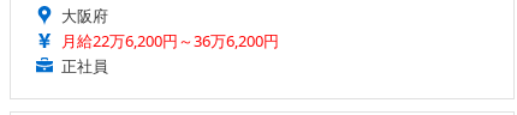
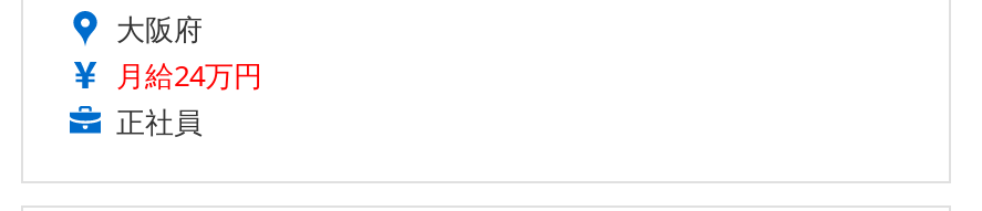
[61,30,279,52] 月給22万6,200円～36万6,200円 -> [116,55,262,95] 月給24万円

